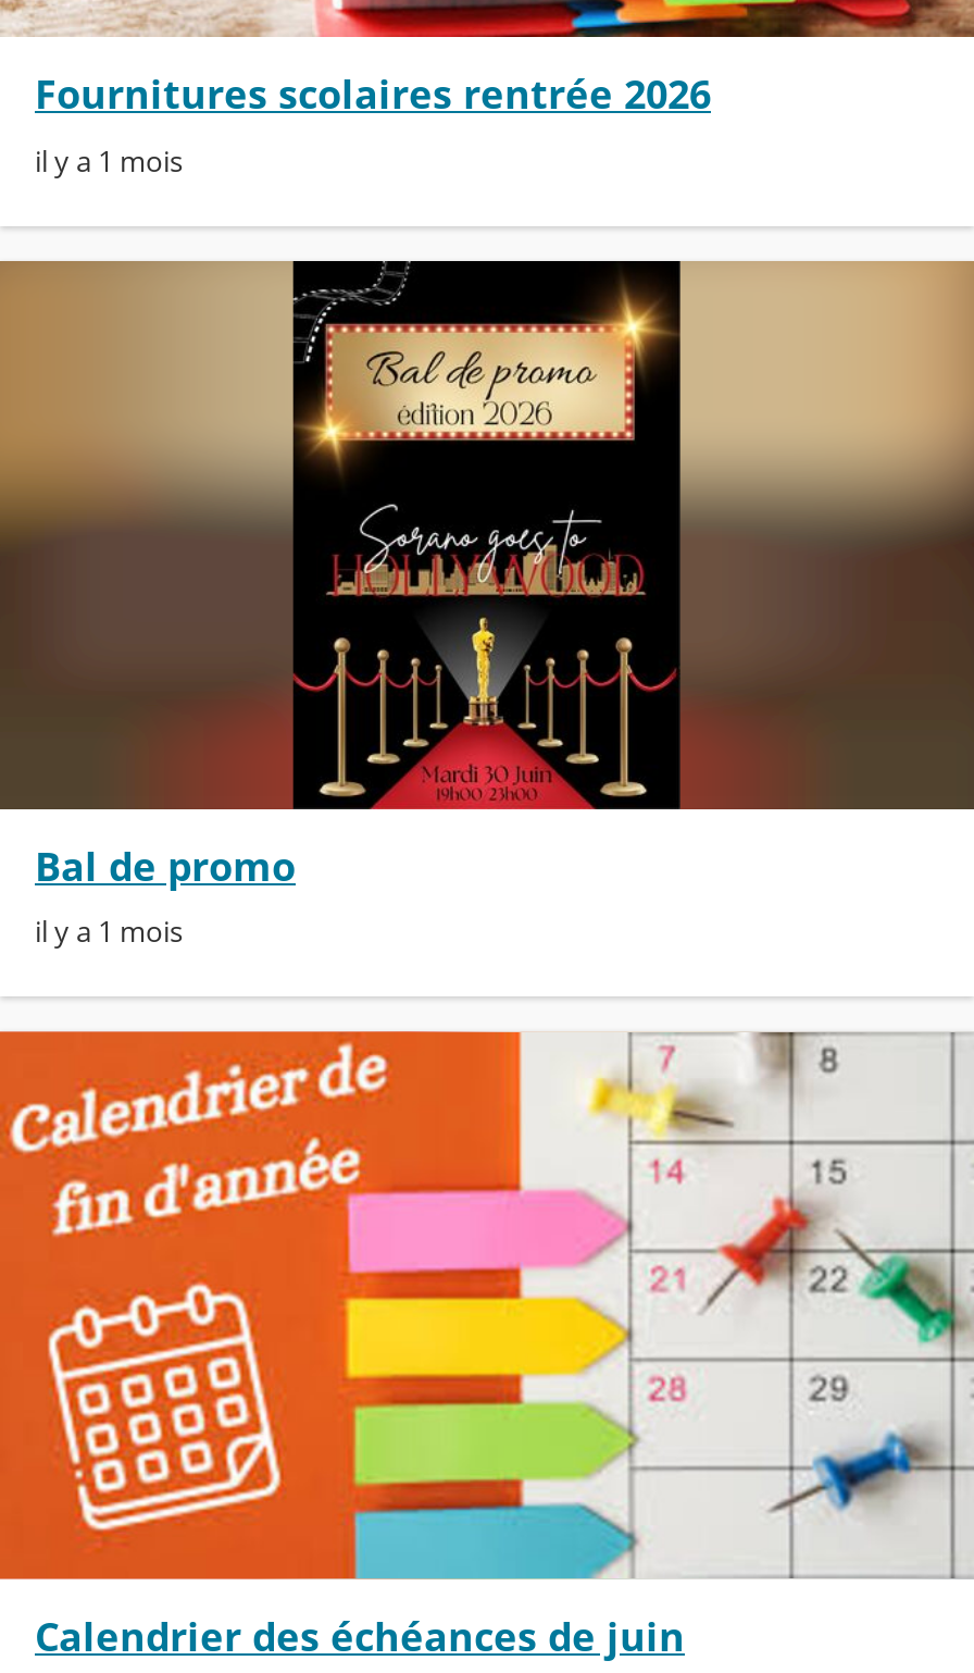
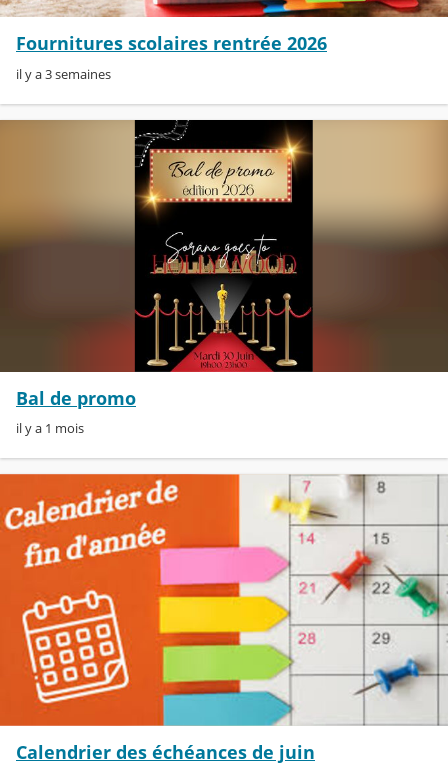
[35,140,183,179] il y a 1 mois -> [16,64,111,82] il y a 3 semaines

